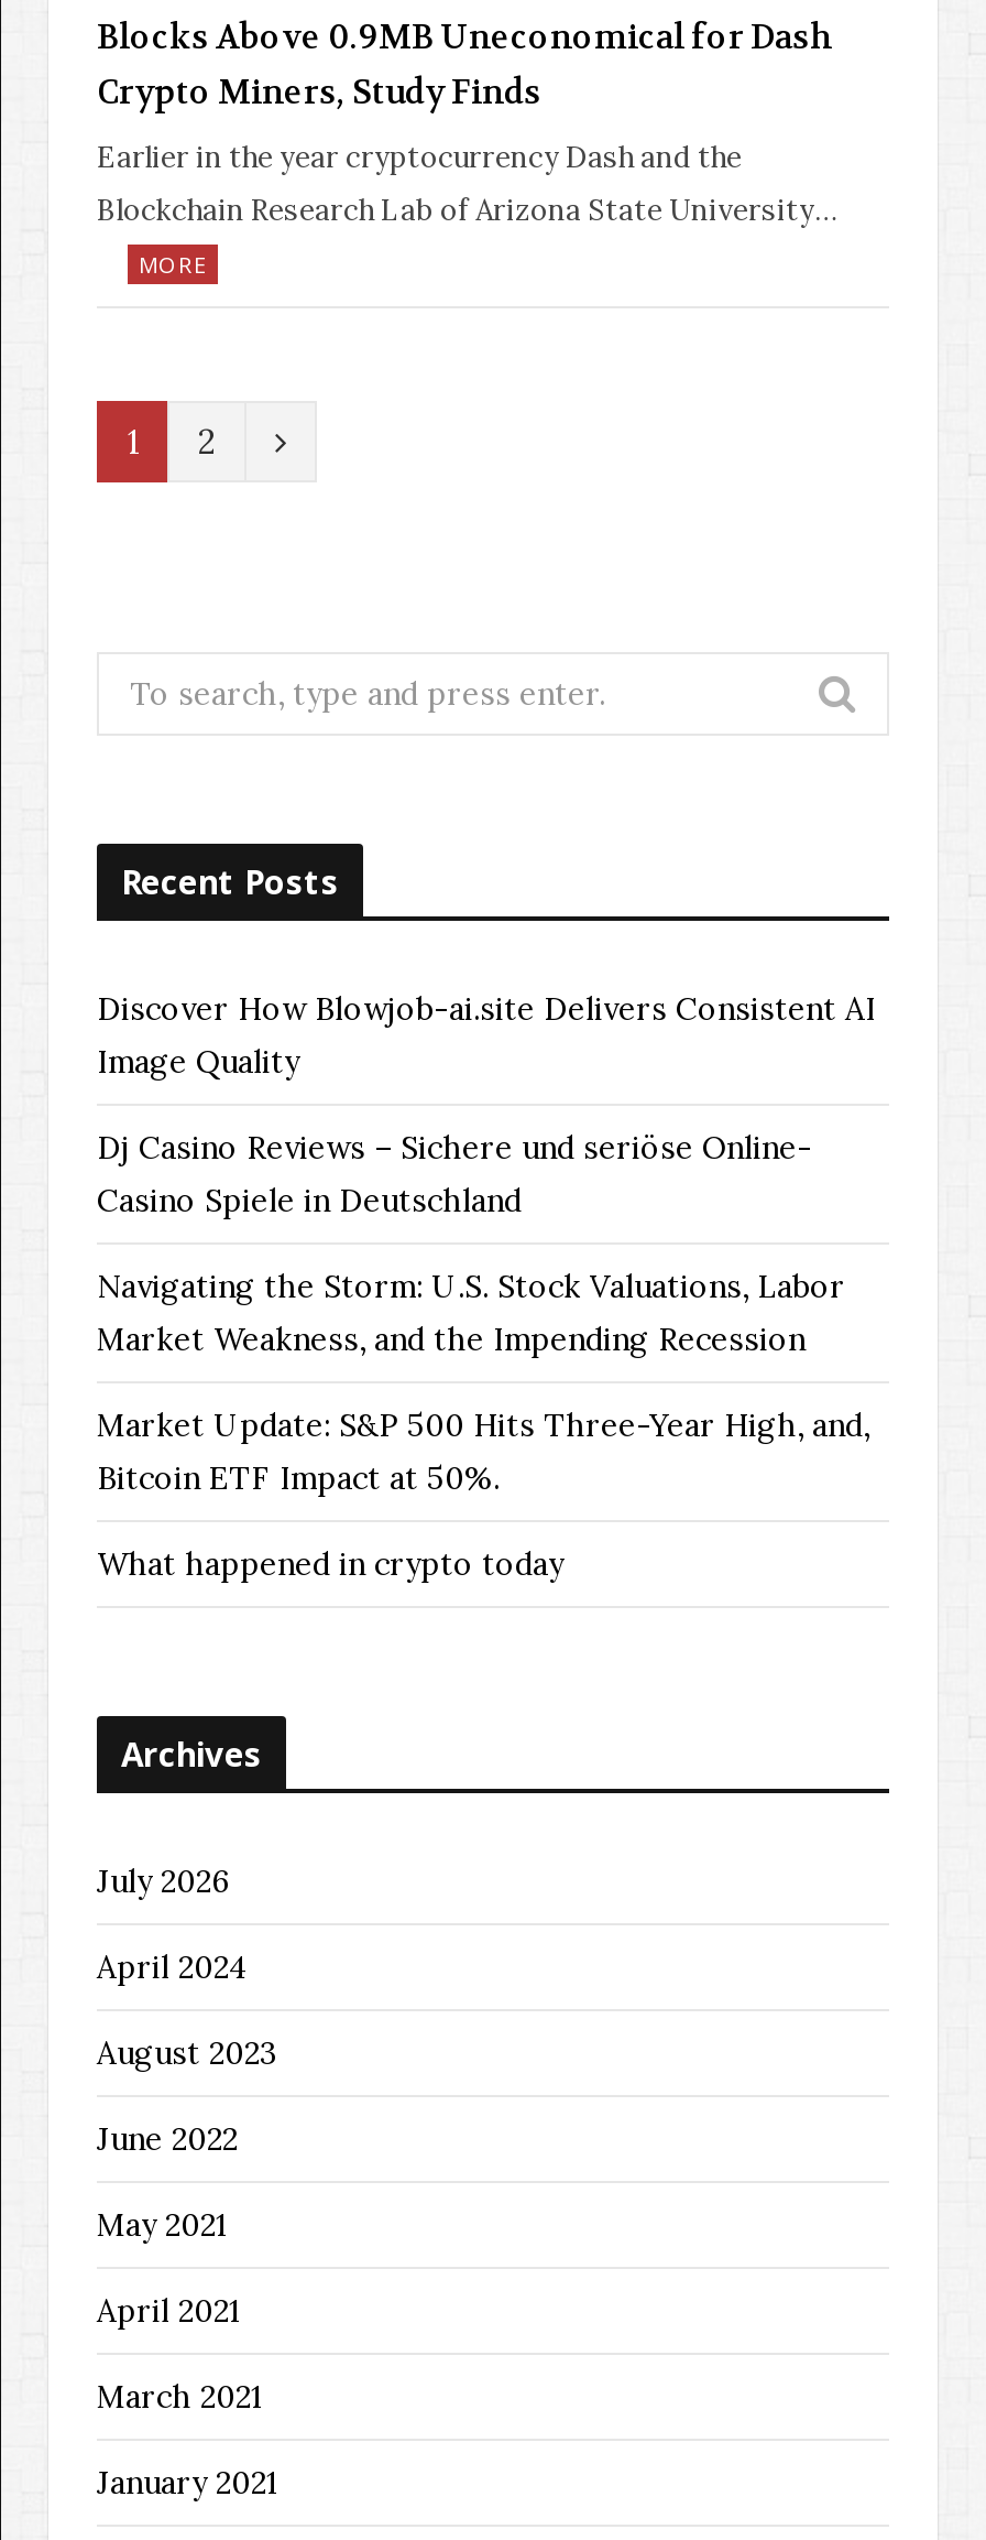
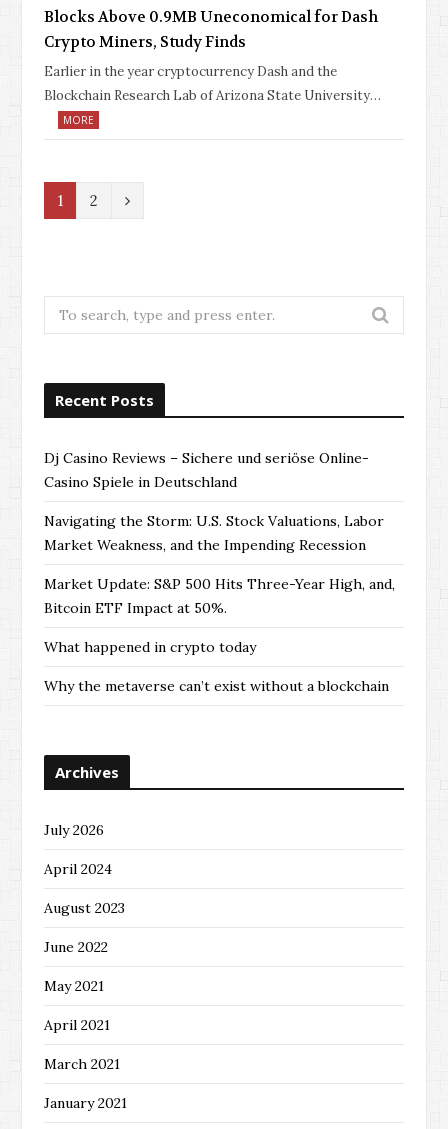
[97,990,876,1083] Discover How Blowjob-ai.site Delivers Consistent AI | Image Quality -> none
moved [97,1129,869,1585] -> [44,449,395,656]: Dj Casino Reviews – Sichere und seriöse Online- | Casino Spiele in Deutschland | Navigating the Storm: U.S. Stock Valuations, Labor | Market Weakness, and the Impending Recession | Market Update: S&P 500 Hits Three-Year High, and, | Bitcoin ETF Impact at 50%. | What happened in crypto today
none -> [44,677,389,695] Why the metaverse can’t exist without a blockchain

